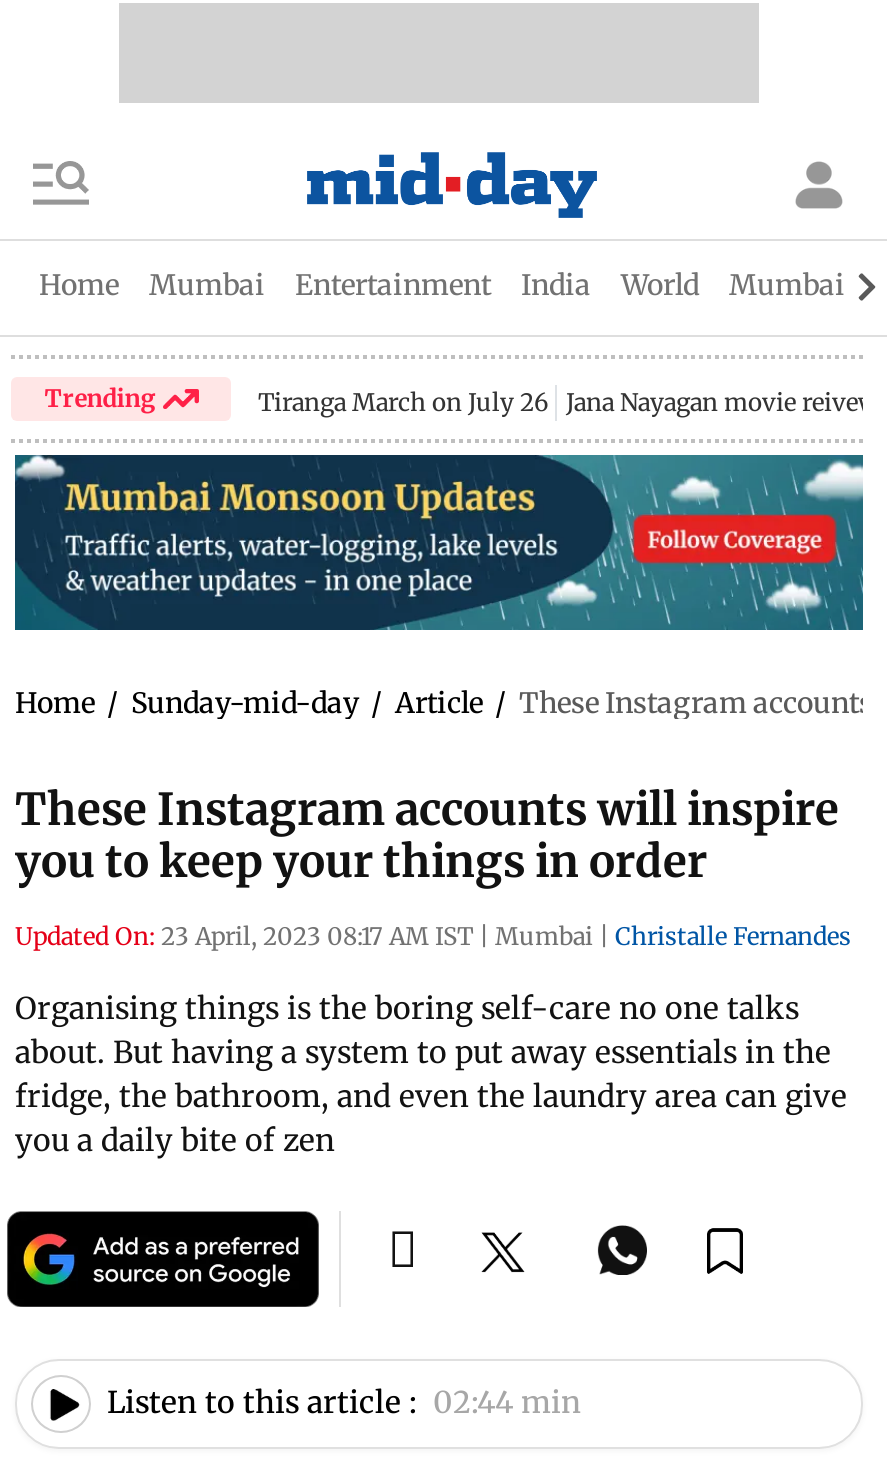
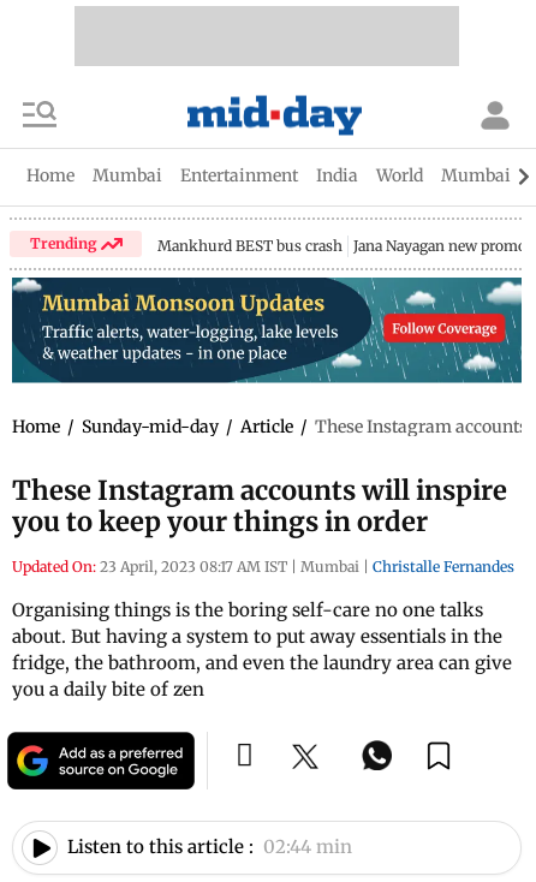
[258,387,878,417] Tiranga March on July 26 Jana Nayagan movie reivew -> [158,237,527,255] Mankhurd BEST bus crash Jana Nayagan new promo

